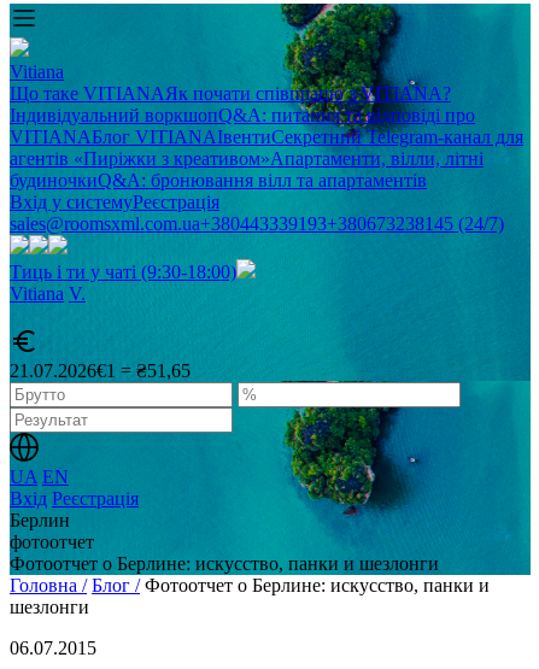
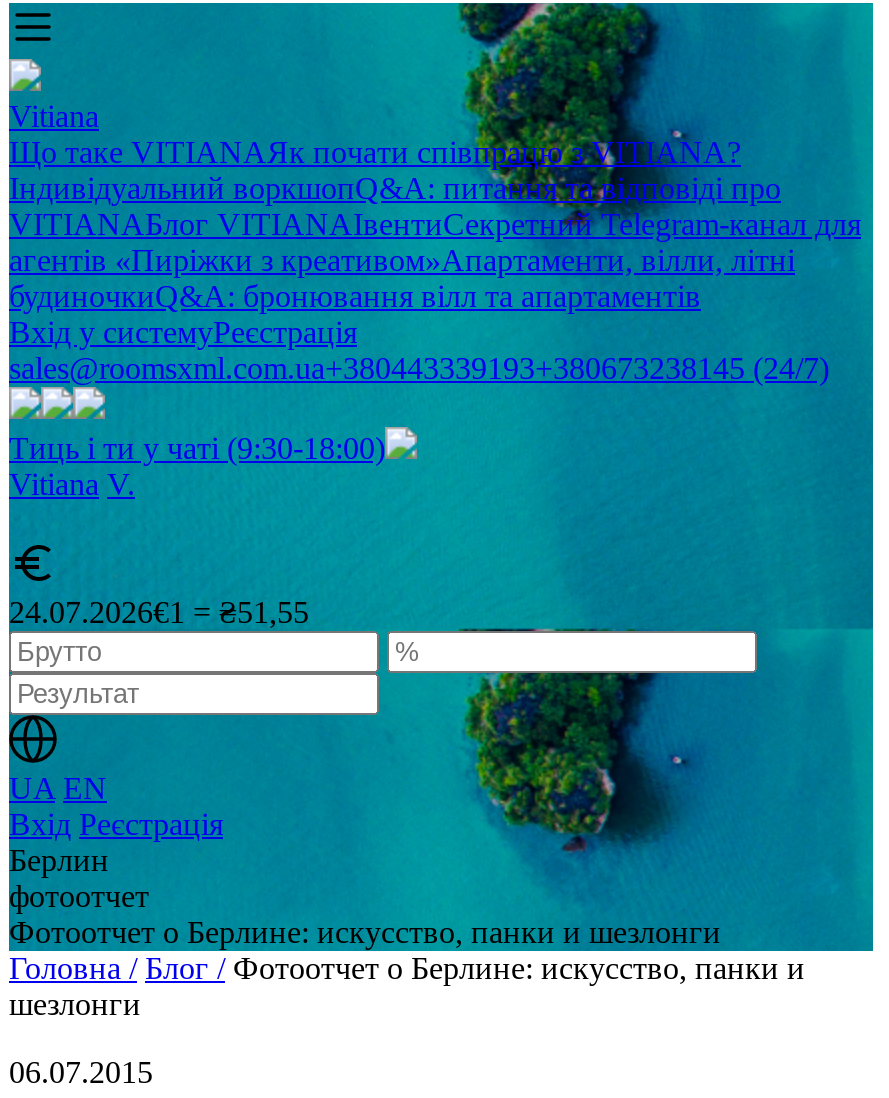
[10,360,191,381] 21.07.2026€1 = ₴51,65 -> [9,595,309,629] 24.07.2026€1 = ₴51,55

